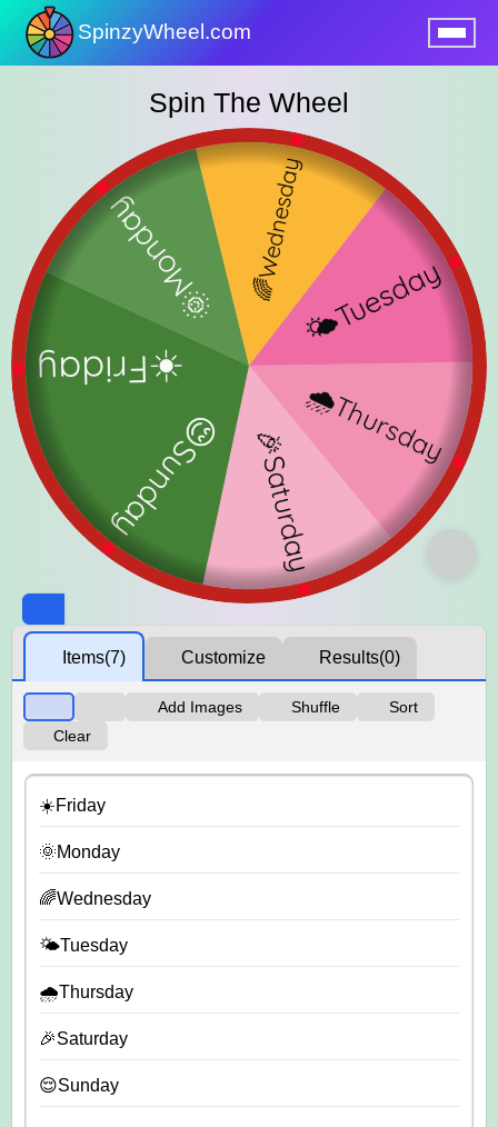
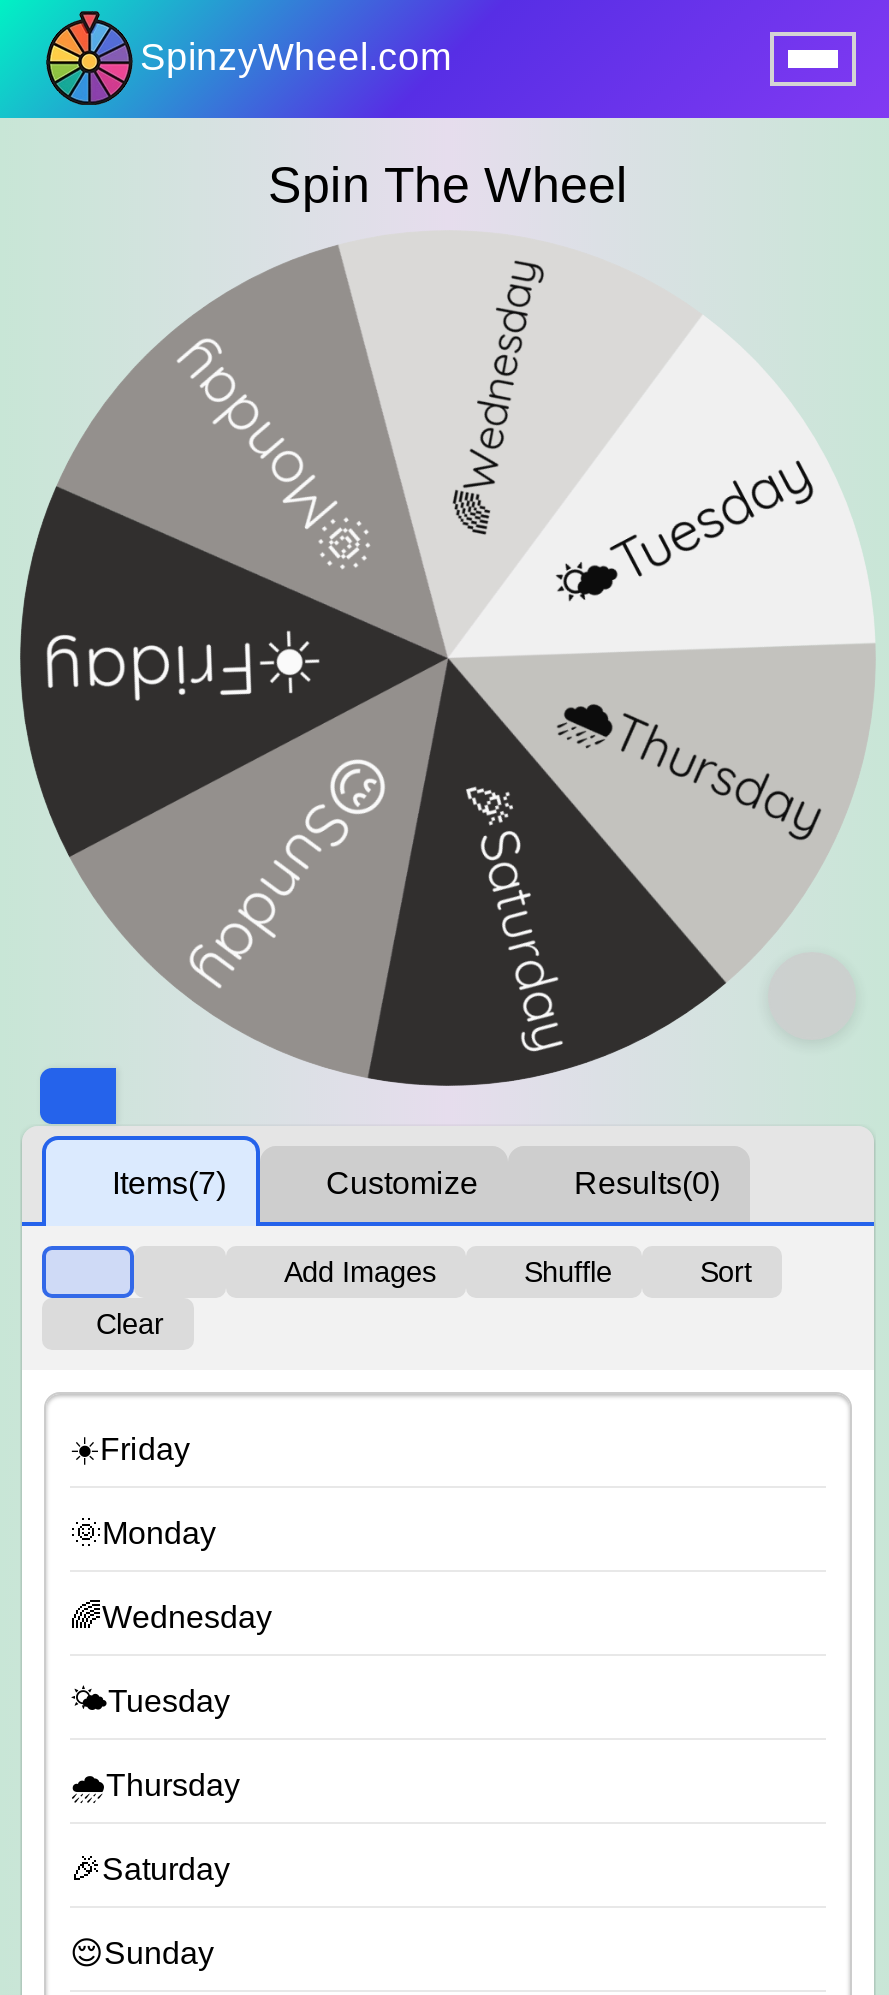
[10,127,488,605] [image] -> [18,230,876,1088] [image]

